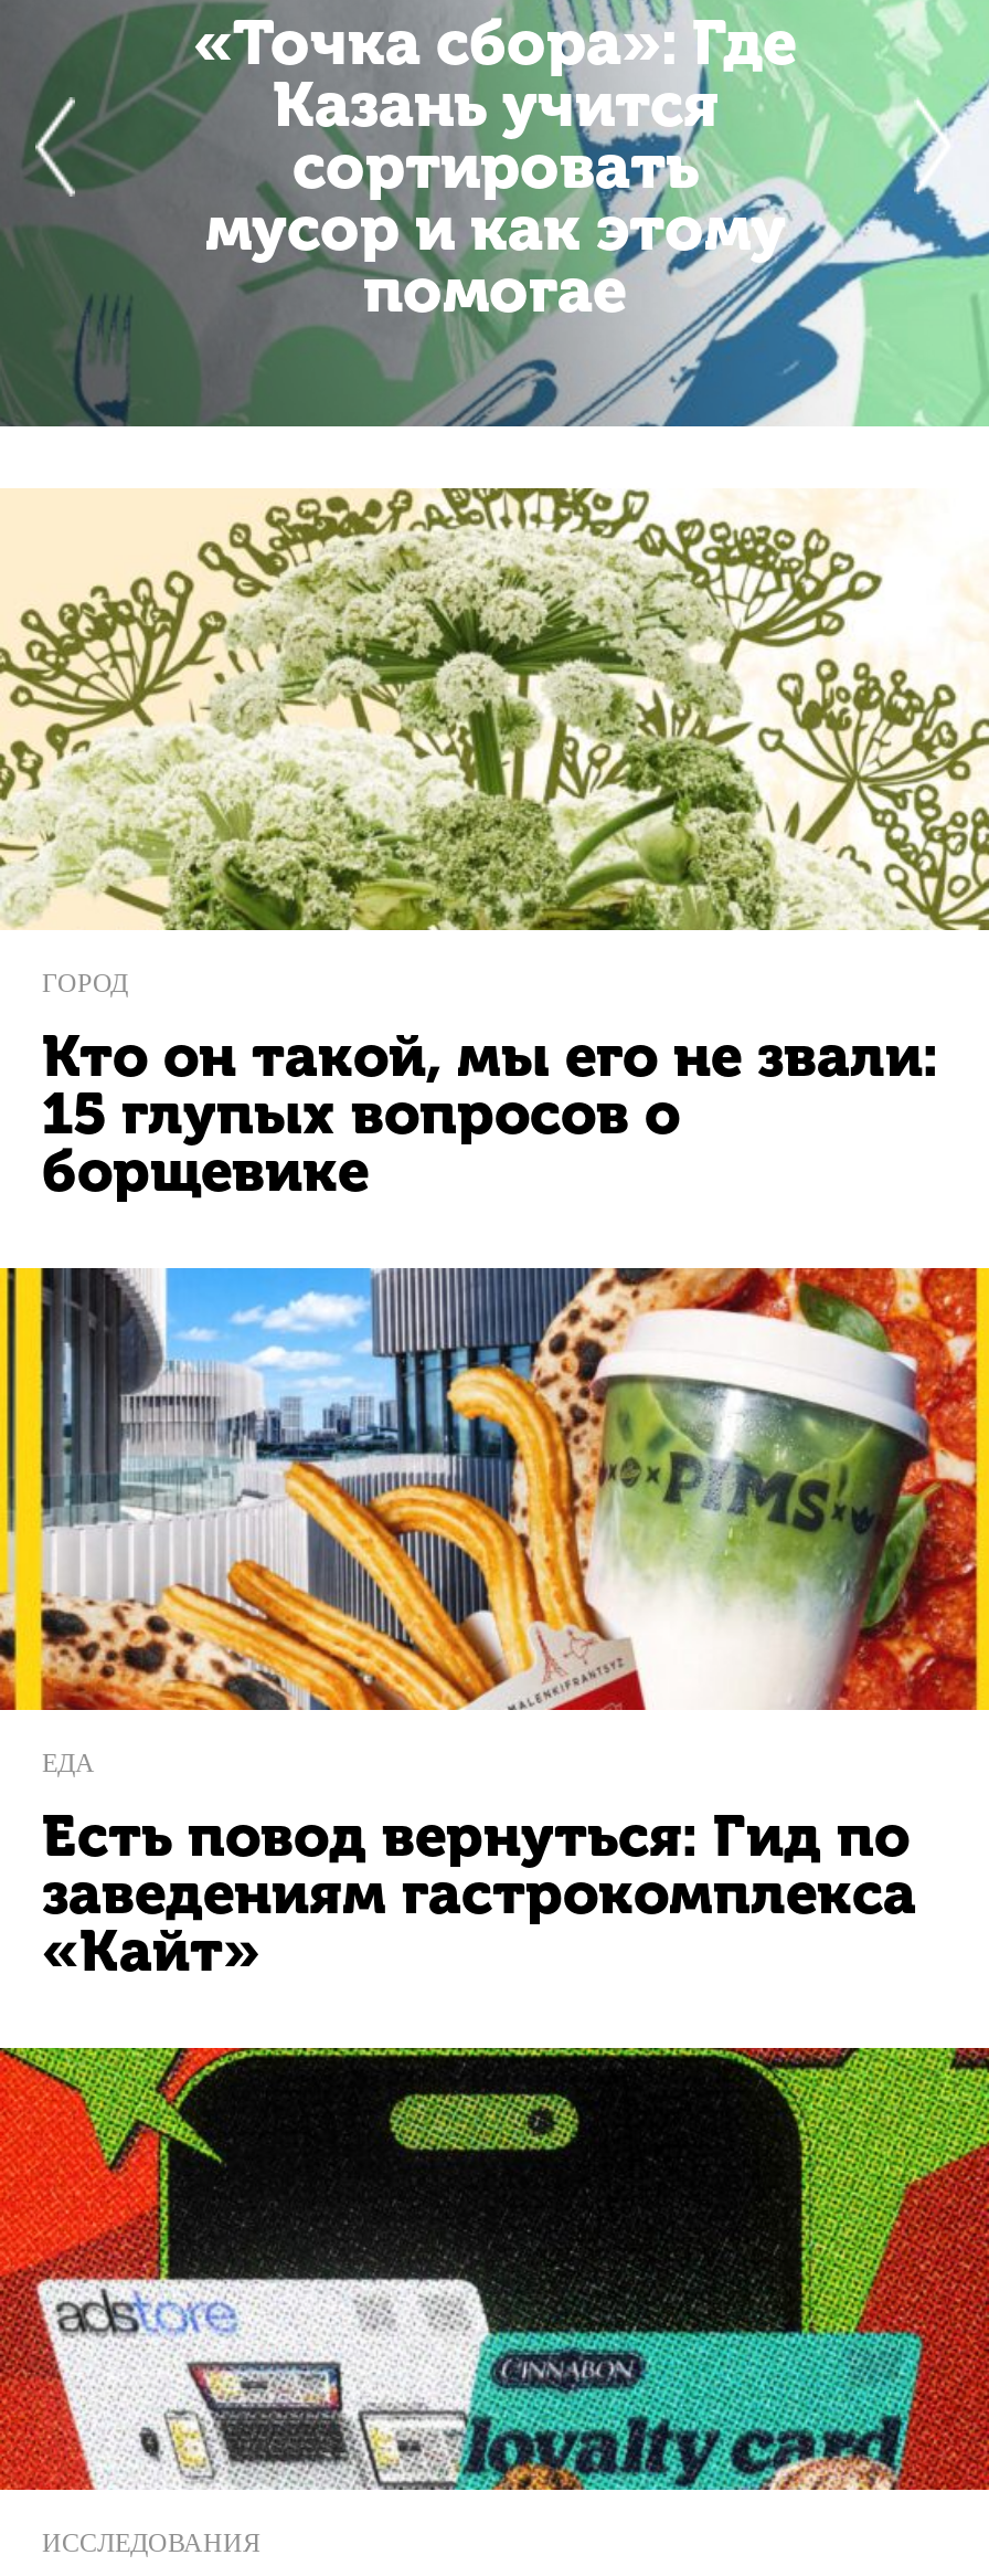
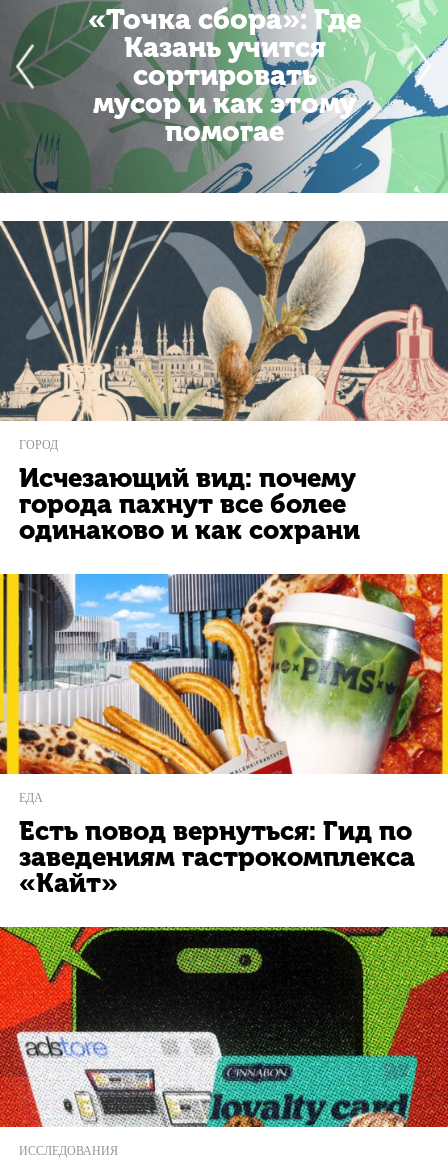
[7,486,982,932] [image] -> [3,220,445,422] [image]
[42,1023,938,1206] Кто он такой, мы его не звали: | 15 глупых вопросов о | борщевике -> [19,463,360,546] Исчезающий вид: почему | города пахнут все более | одинаково и как сохрани

